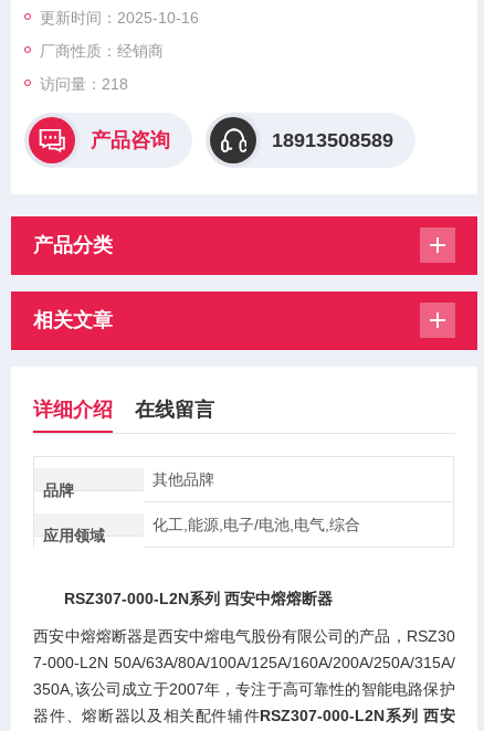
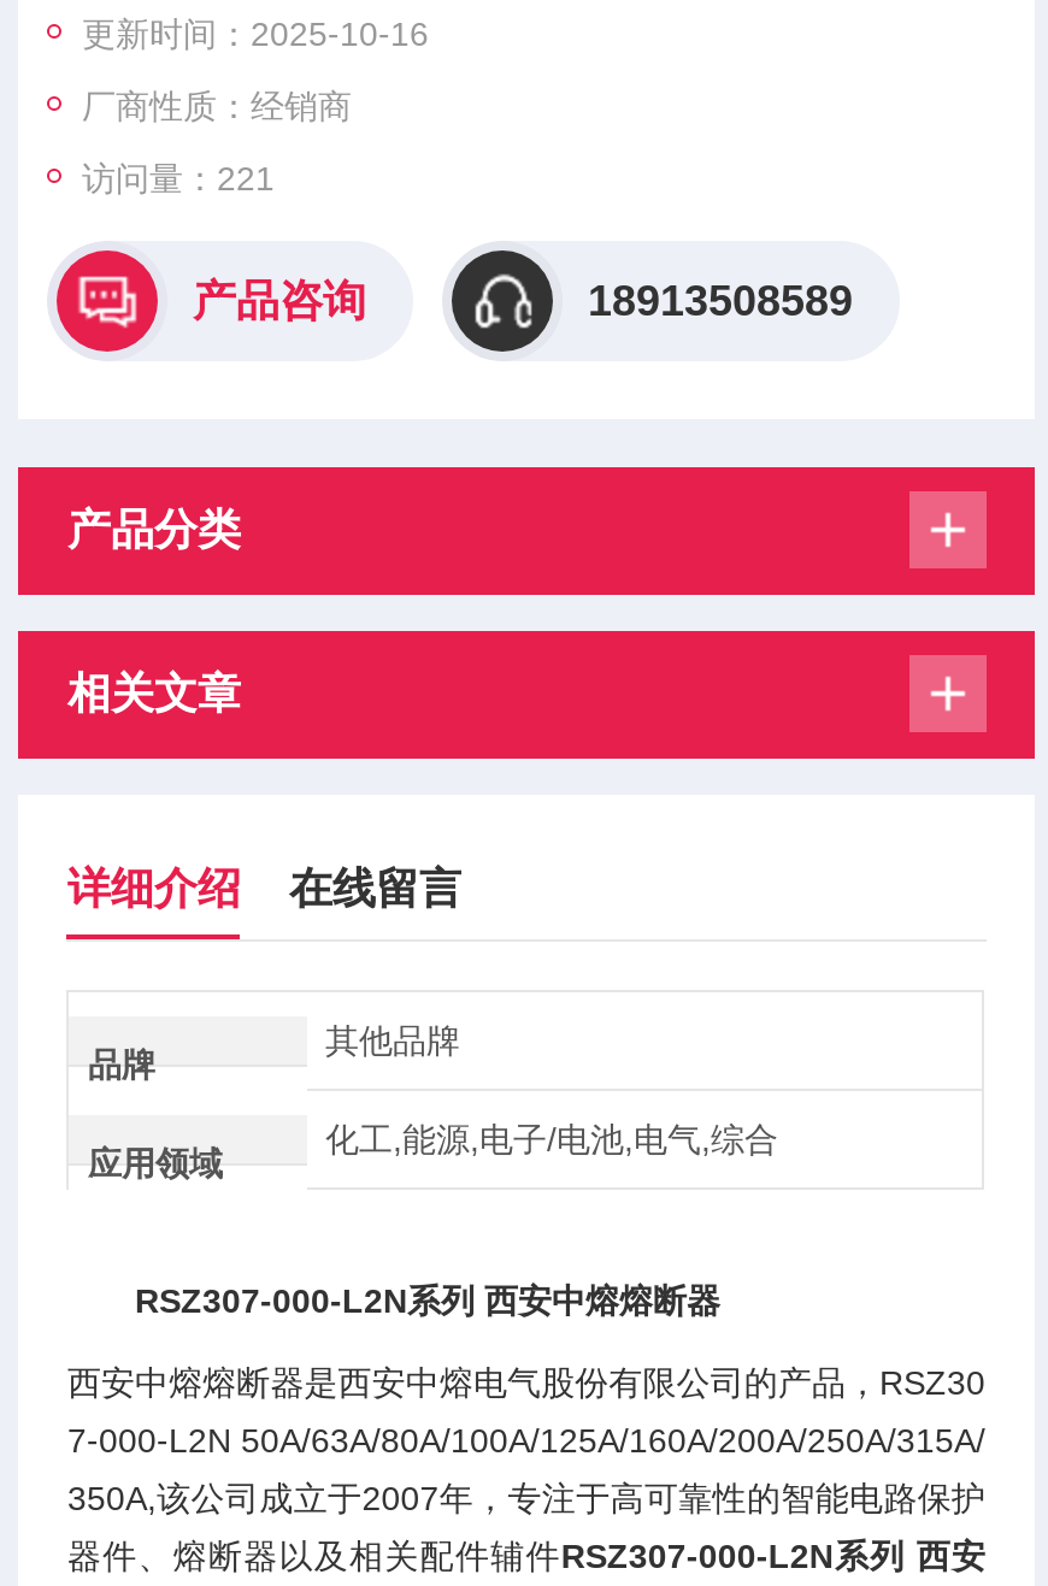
[40,75,129,93] 访问量：218 -> [82,159,274,197] 访问量：221

